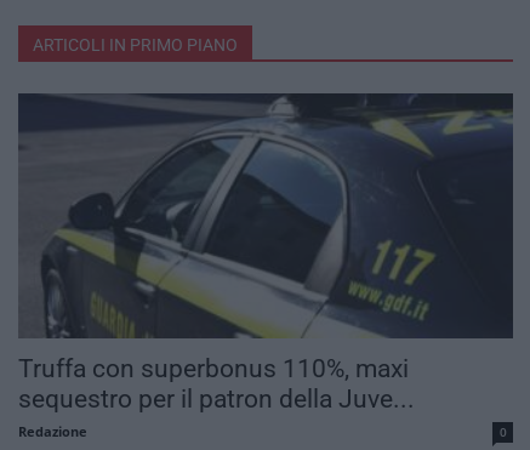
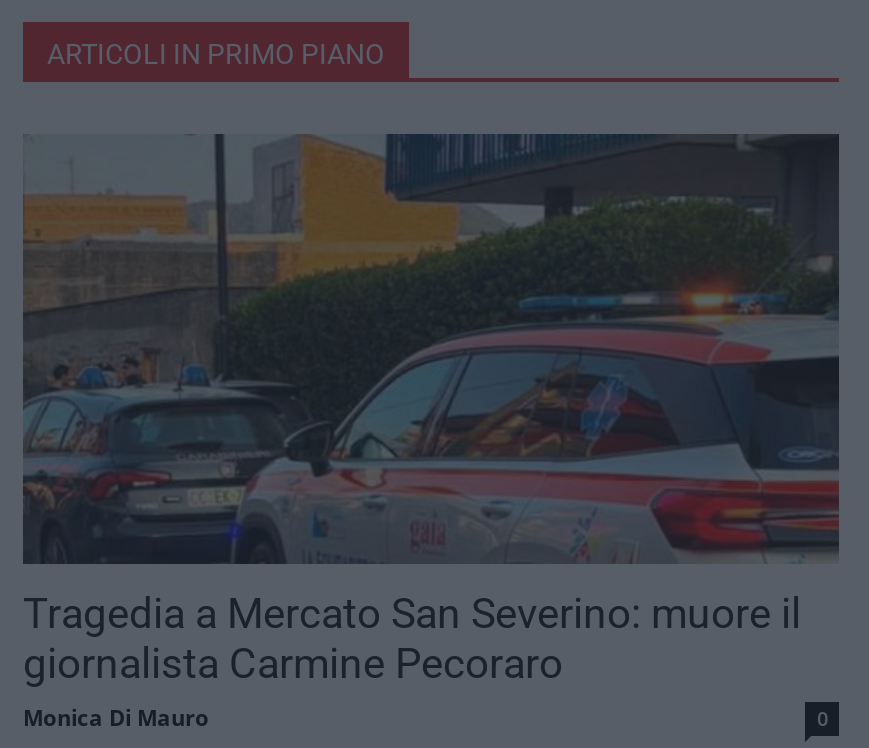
[18,92,514,440] [image] | Truffa con superbonus 110%, maxi | sequestro per il patron della Juve... | Redazione -> [23,134,841,733] [image] | Tragedia a Mercato San Severino: muore il | giornalista Carmine Pecoraro | Monica Di Mauro

